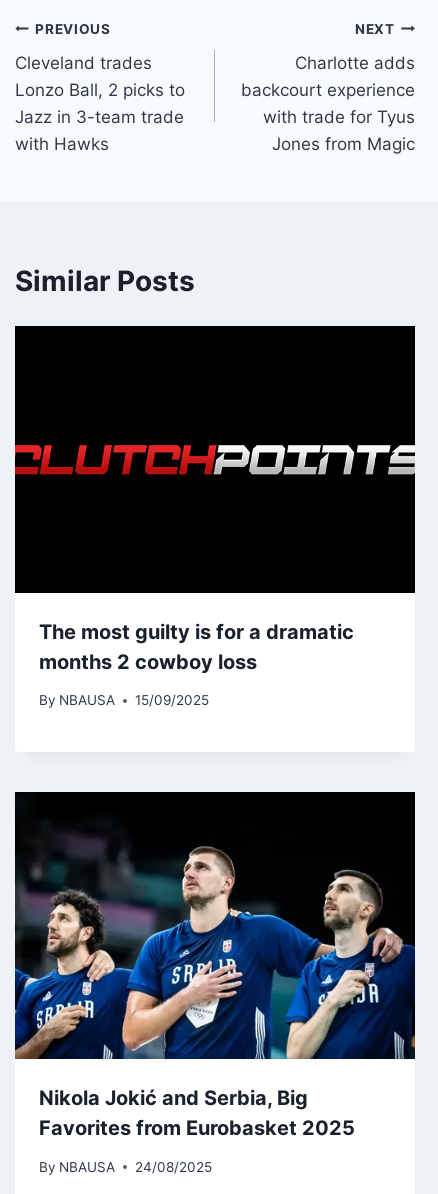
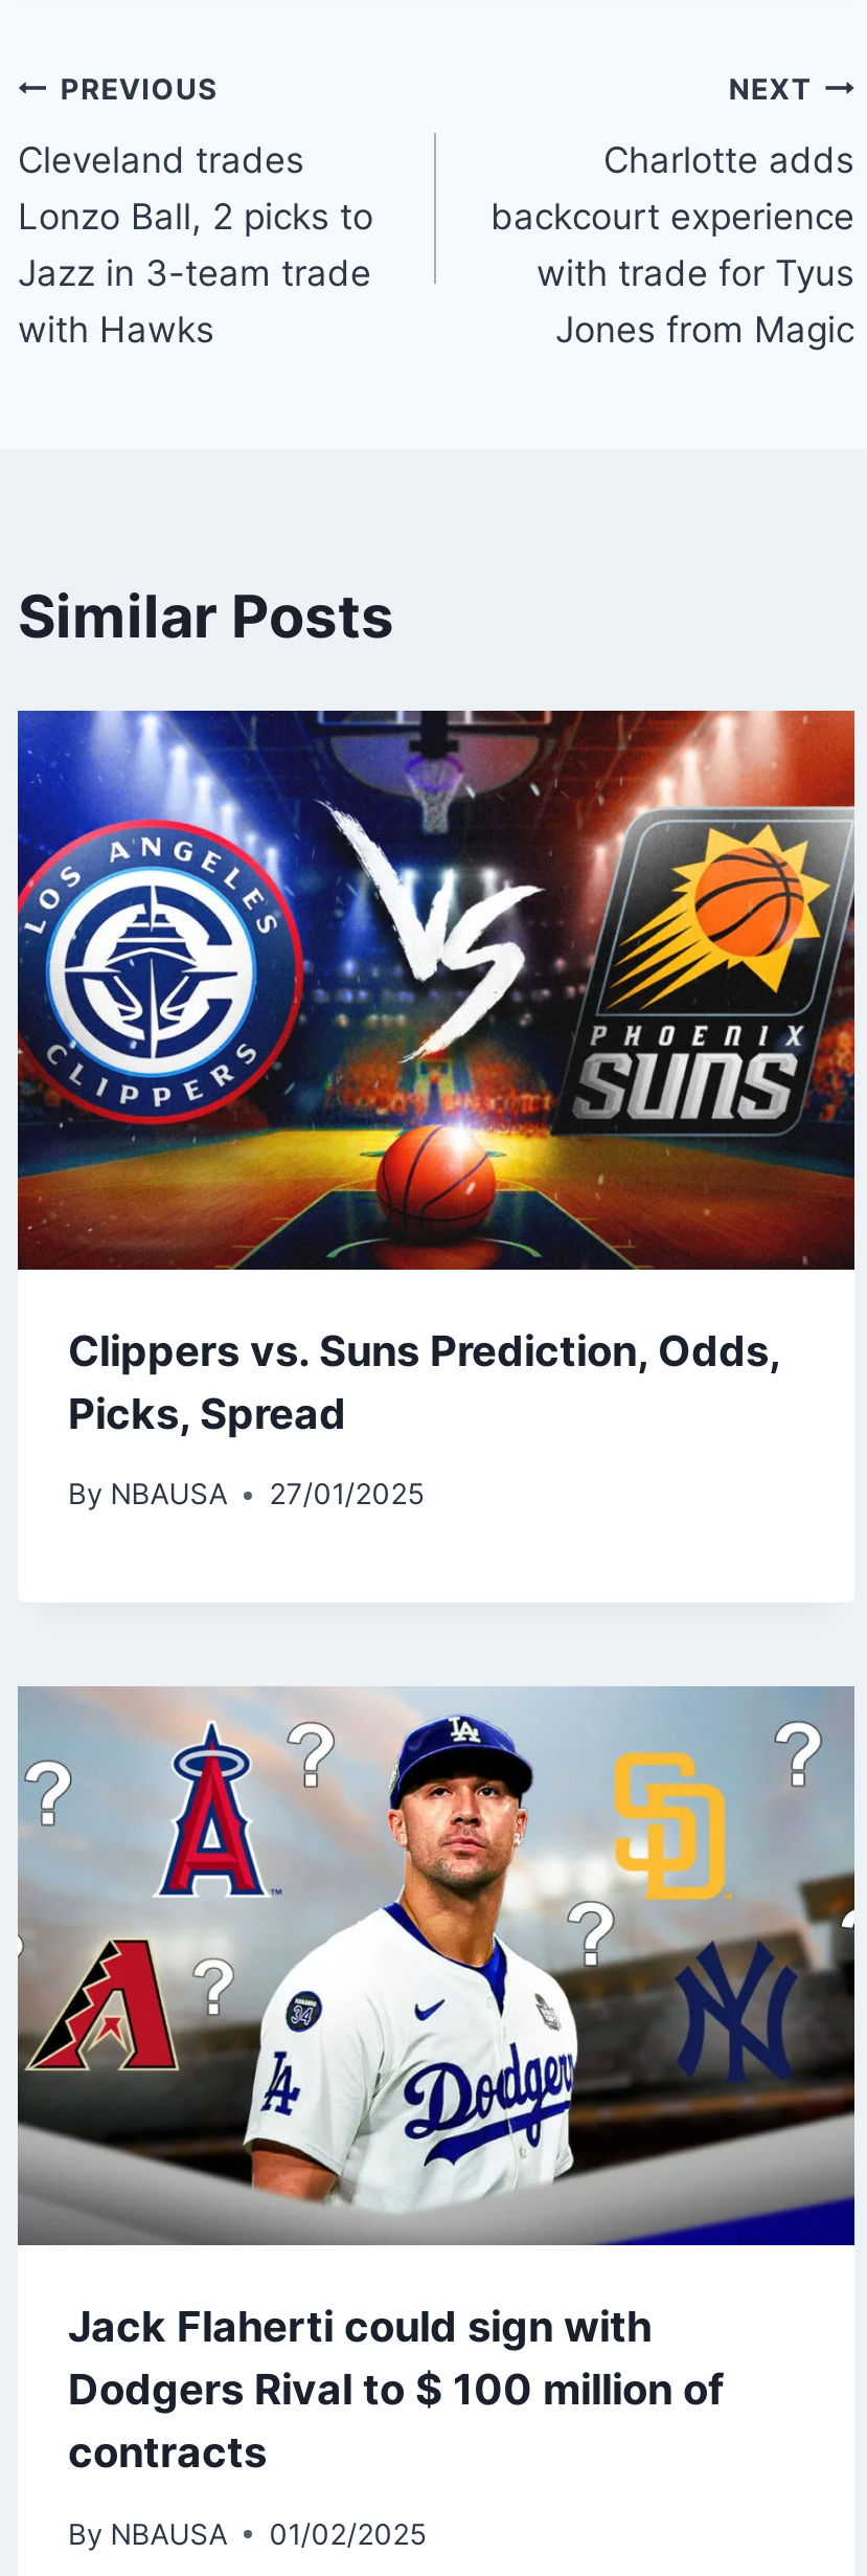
[14,325,416,674] [image] | The most guilty is for a dramatic | months 2 cowboy loss -> [16,709,857,1439] [image] | Clippers vs. Suns Prediction, Odds, | Picks, Spread
[39,692,209,708] By NBAUSA 15/09/2025 -> [68,1478,424,1511] By NBAUSA 27/01/2025
[14,791,416,1140] [image] | Nikola Jokić and Serbia, Big | Favorites from Eurobasket 2025 -> [18,1686,857,2478] [image] | Jack Flaherti could sign with | Dodgers Rival to $ 100 million of | contracts
[39,1159,212,1175] By NBAUSA 24/08/2025 -> [68,2517,426,2550] By NBAUSA 01/02/2025

